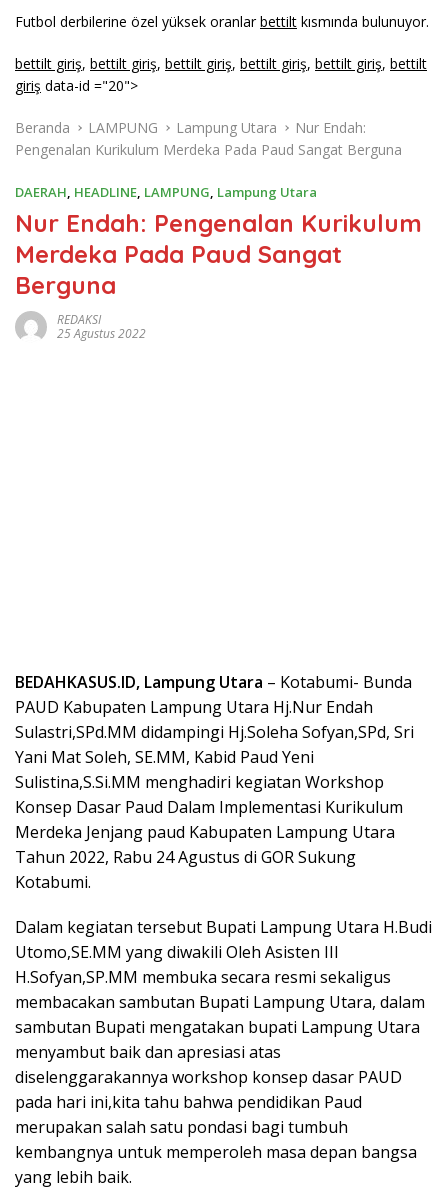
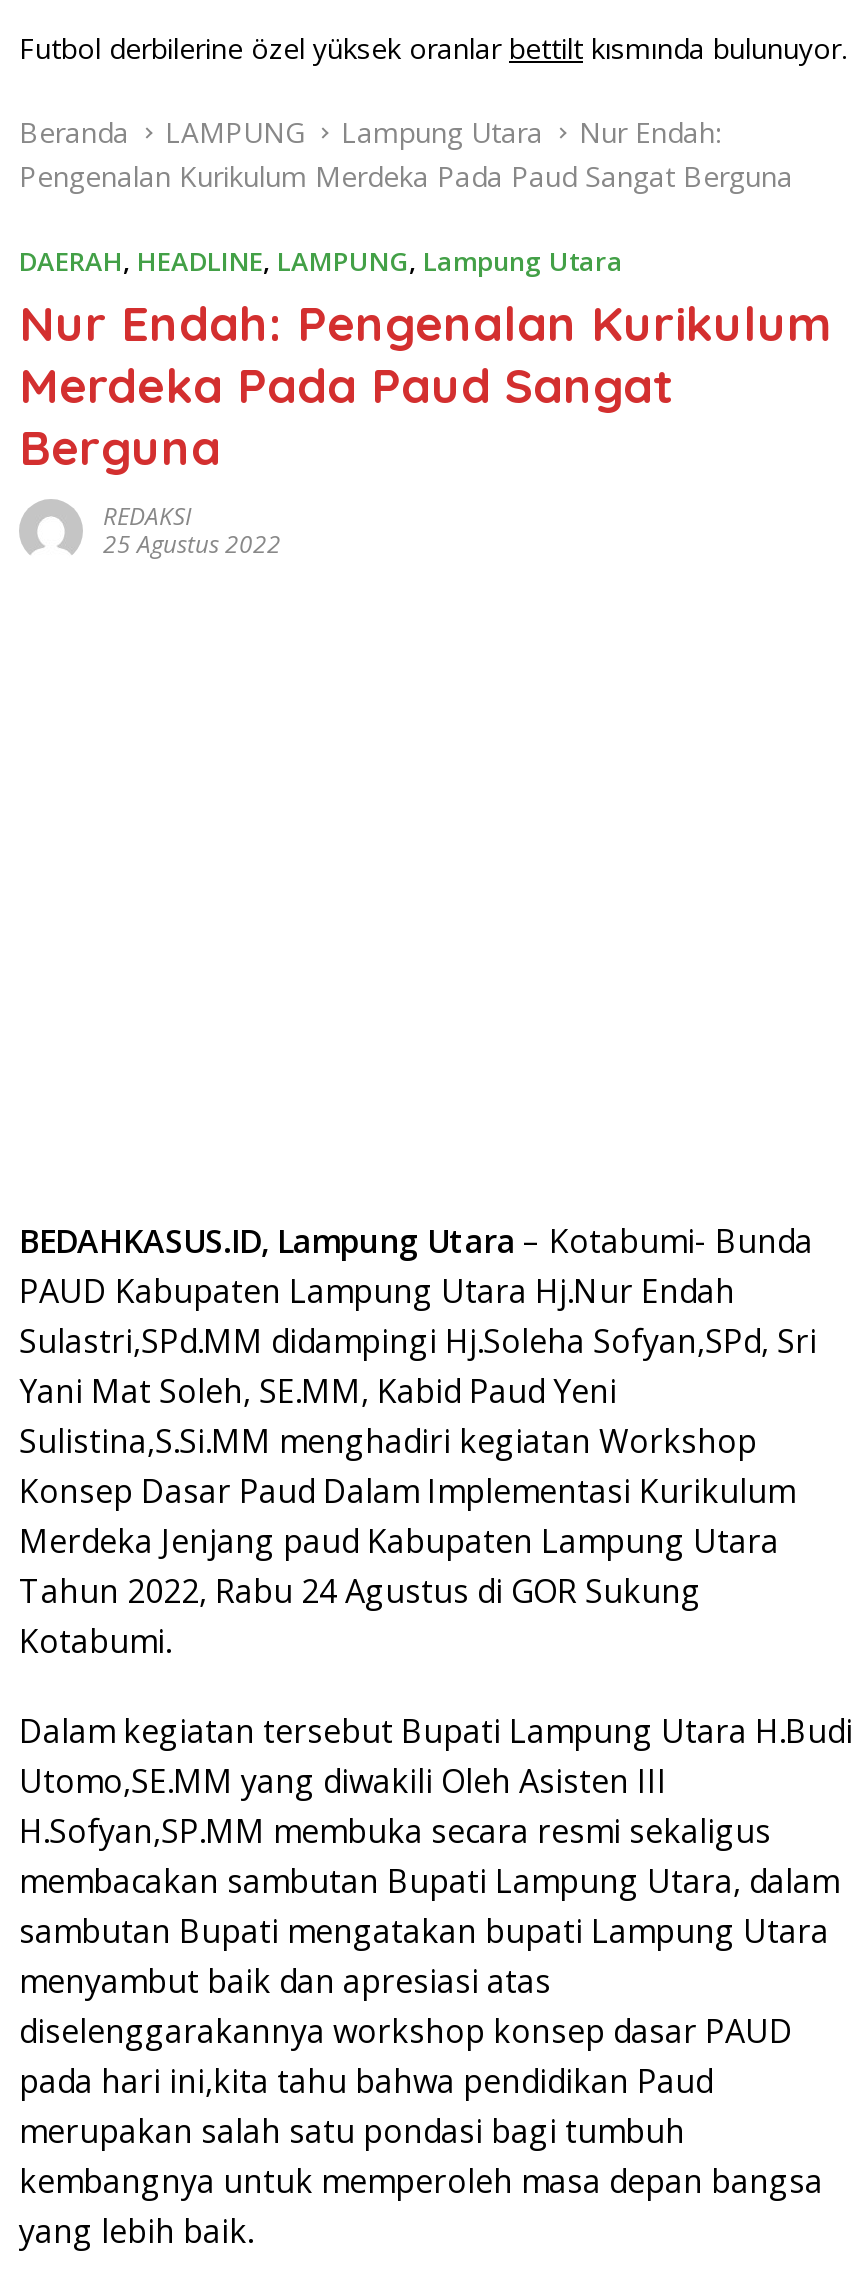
[15,54,427,95] bettilt giriş, bettilt giriş, bettilt giriş, bettilt giriş, bettilt giriş, bettilt | giriş data-id ="20"> -> none

